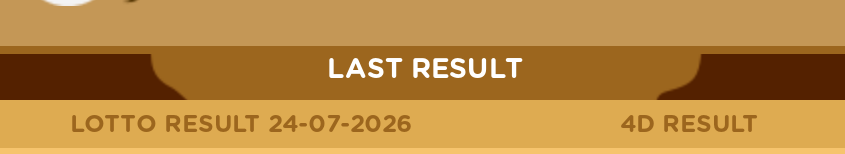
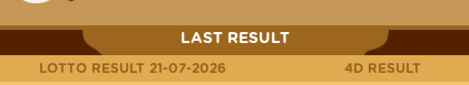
[70,112,412,136] LOTTO RESULT 24-07-2026 -> [39,62,226,75] LOTTO RESULT 21-07-2026

